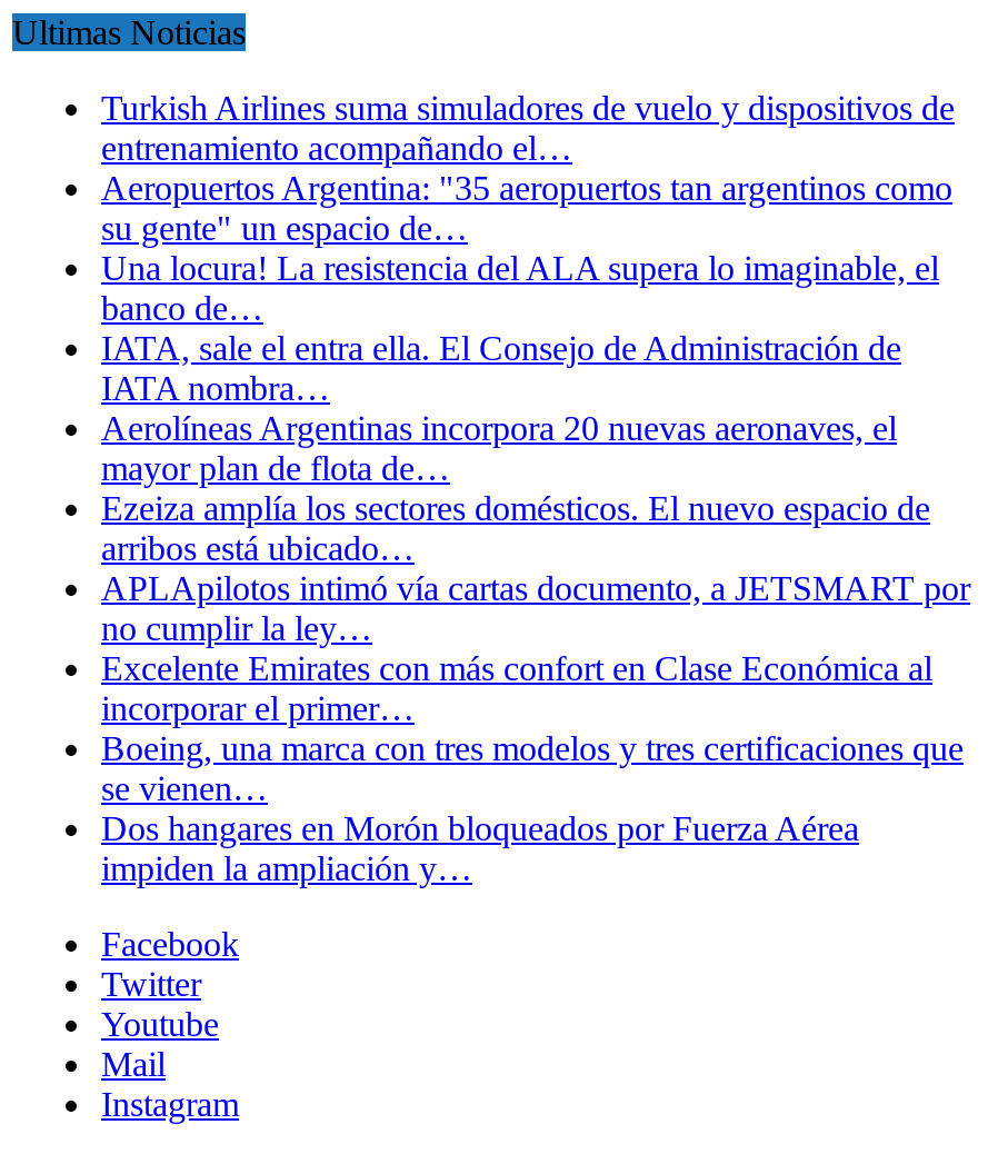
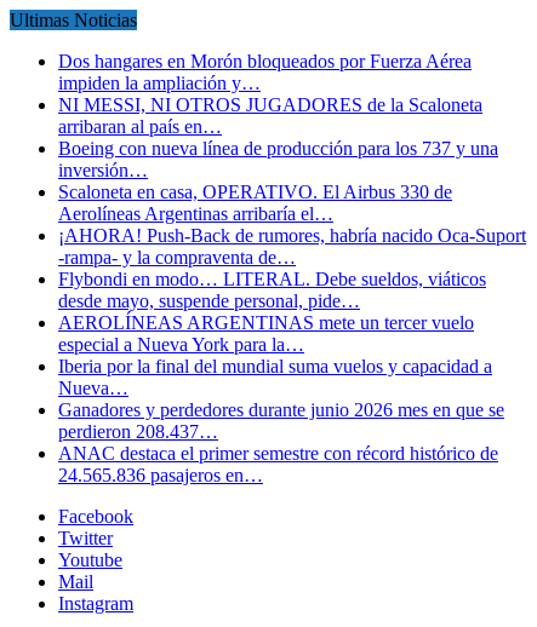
[101,89,970,807] Turkish Airlines suma simuladores de vuelo y dispositivos de | entrenamiento acompañando el… | Aeropuertos Argentina: "35 aeropuertos tan argentinos como | su gente" un espacio de… | Una locura! La resistencia del ALA supera lo imaginable, el | banco de… | IATA, sale el entra ella. El Consejo de Administración de | IATA nombra… | Aerolíneas Argentinas incorpora 20 nuevas aeronaves, el | mayor plan de flota de… | Ezeiza amplía los sectores domésticos. El nuevo espacio de | arribos está ubicado… | APLApilotos intimó vía cartas documento, a JETSMART por | no cumplir la ley… | Excelente Emirates con más confort en Clase Económica al | incorporar el primer… | Boeing, una marca con tres modelos y tres certificaciones que | se vienen… -> none
moved [101,809,859,887] -> [58,51,472,93]: Dos hangares en Morón bloqueados por Fuerza Aérea | impiden la ampliación y…
none -> [58,94,526,485] NI MESSI, NI OTROS JUGADORES de la Scaloneta | arribaran al país en… | Boeing con nueva línea de producción para los 737 y una | inversión… | Scaloneta en casa, OPERATIVO. El Airbus 330 de | Aerolíneas Argentinas arribaría el… | ¡AHORA! Push-Back de rumores, habría nacido Oca-Suport | -rampa- y la compraventa de… | Flybondi en modo… LITERAL. Debe sueldos, viáticos | desde mayo, suspende personal, pide… | AEROLÍNEAS ARGENTINAS mete un tercer vuelo | especial a Nueva York para la… | Iberia por la final del mundial suma vuelos y capacidad a | Nueva… | Ganadores y perdedores durante junio 2026 mes en que se | perdieron 208.437… | ANAC destaca el primer semestre con récord histórico de | 24.565.836 pasajeros en…

